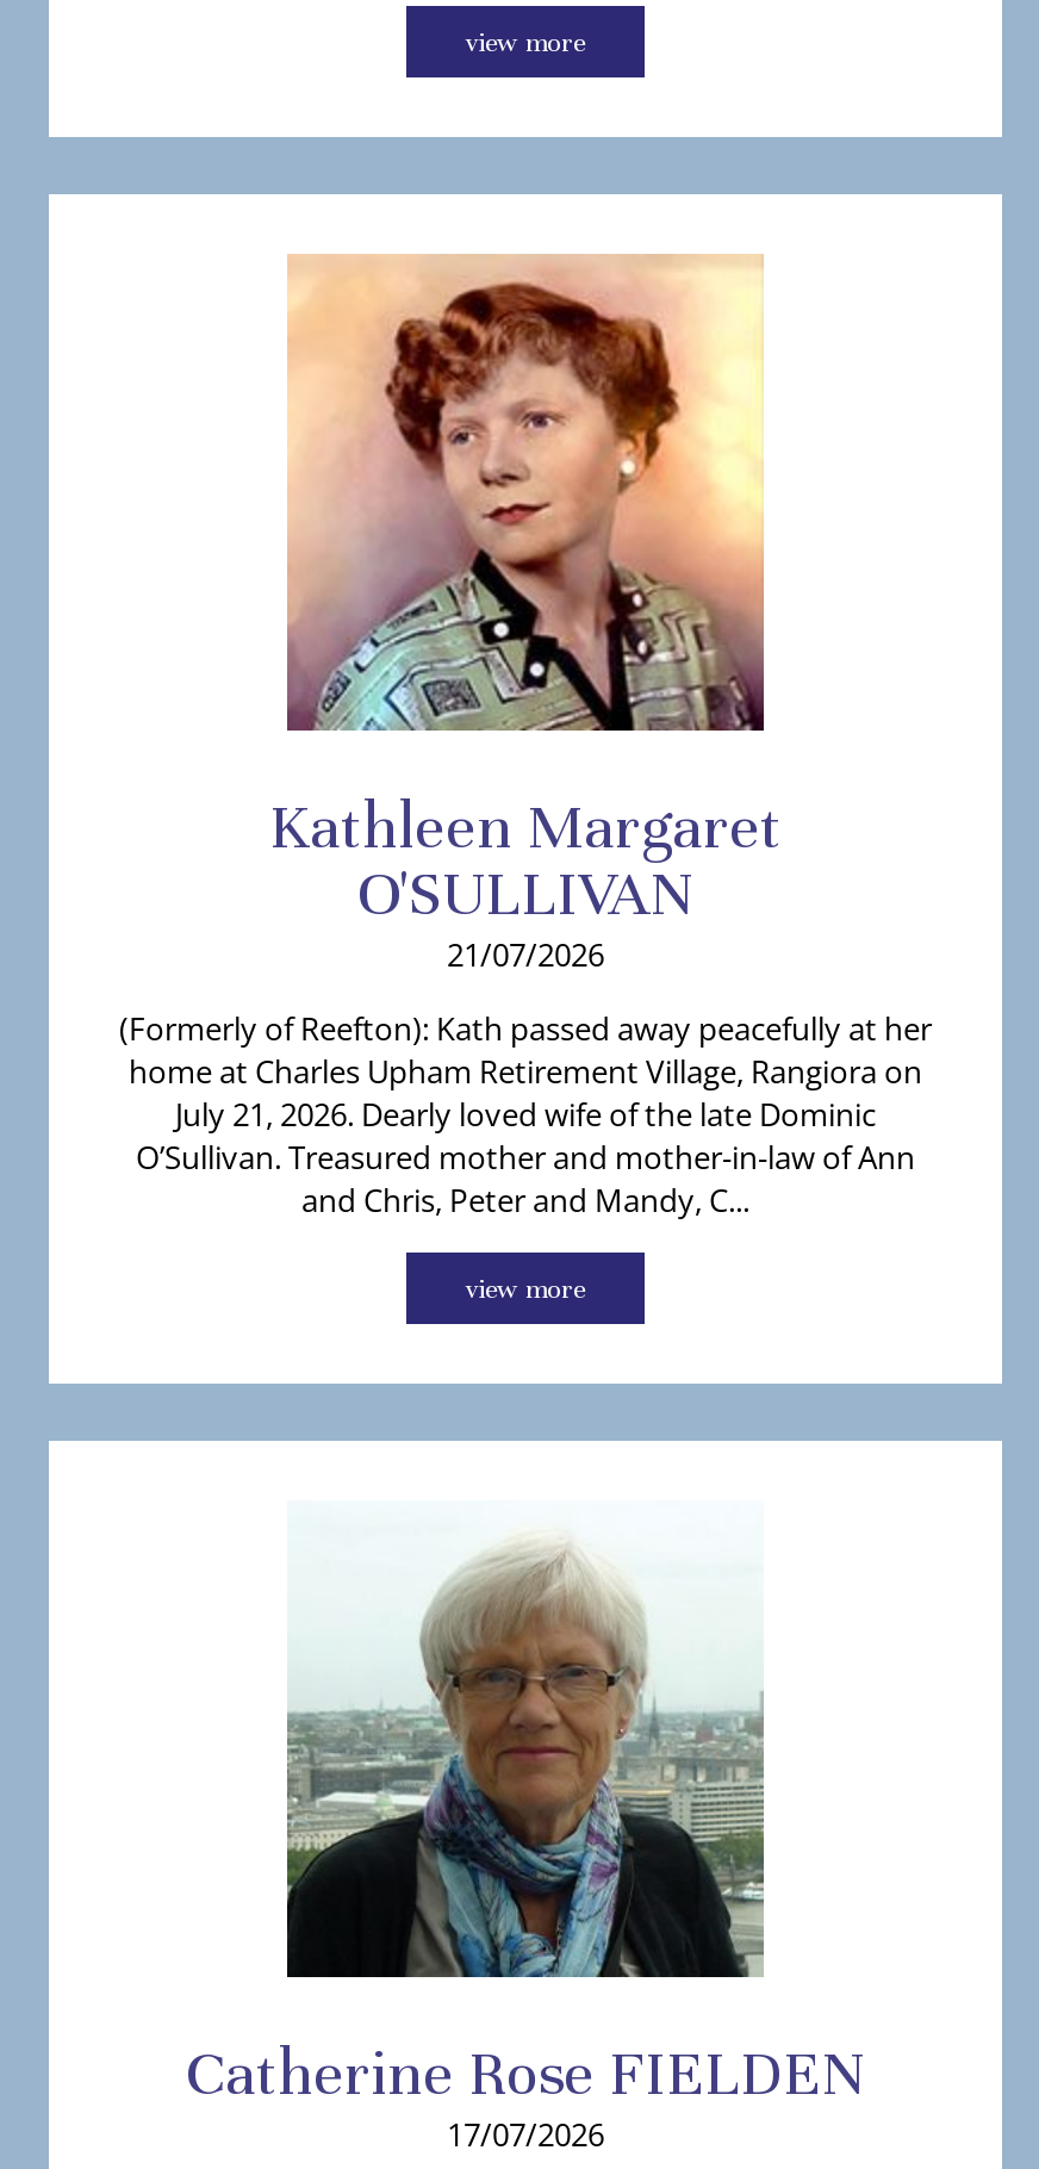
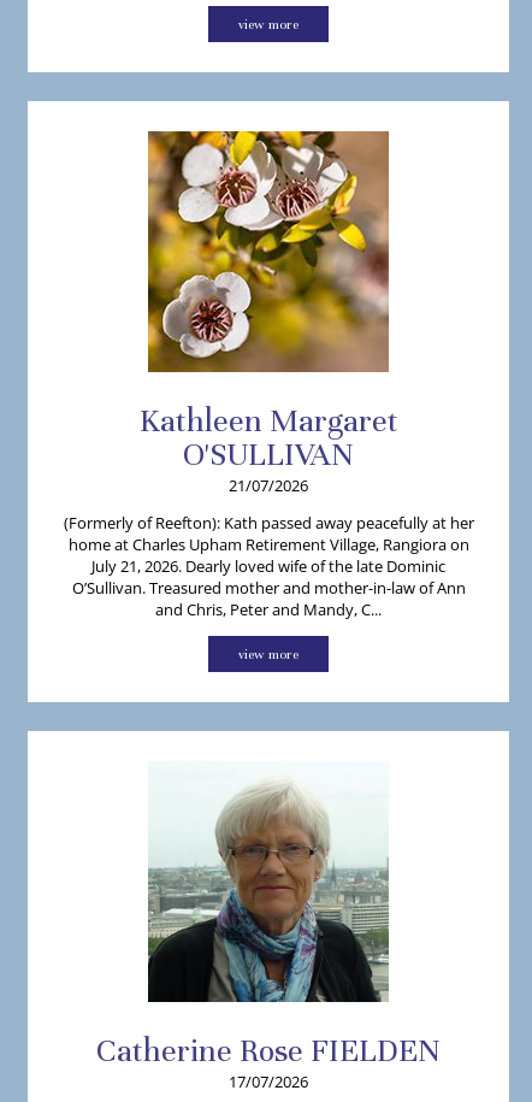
[285,254,766,733] [image] -> [147,130,390,373] [image]

